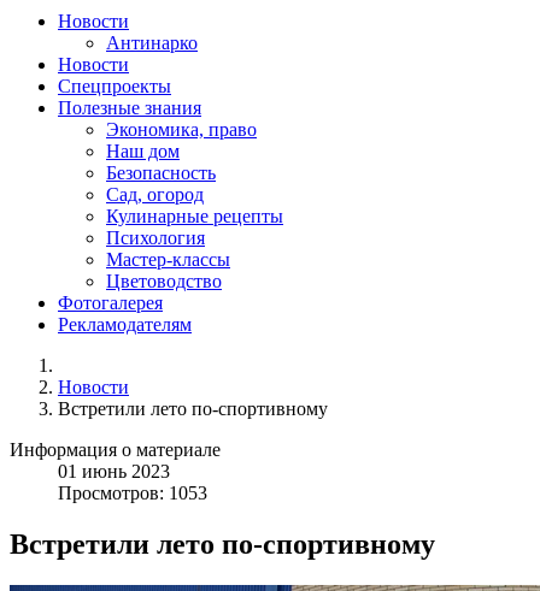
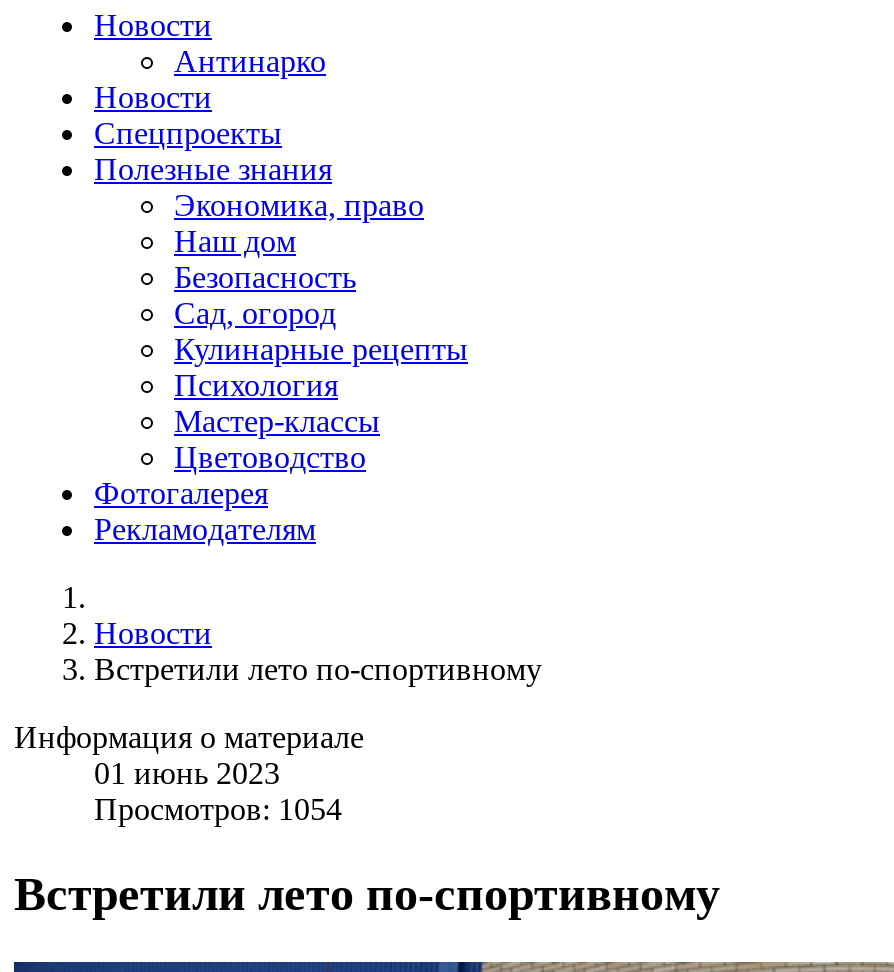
[58,483,207,504] Просмотров: 1053 -> [94,793,342,827] Просмотров: 1054

